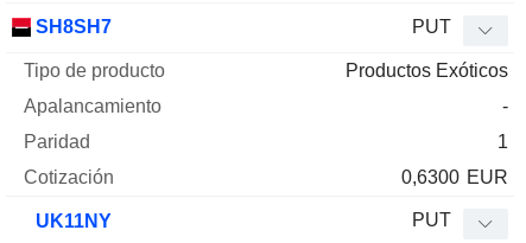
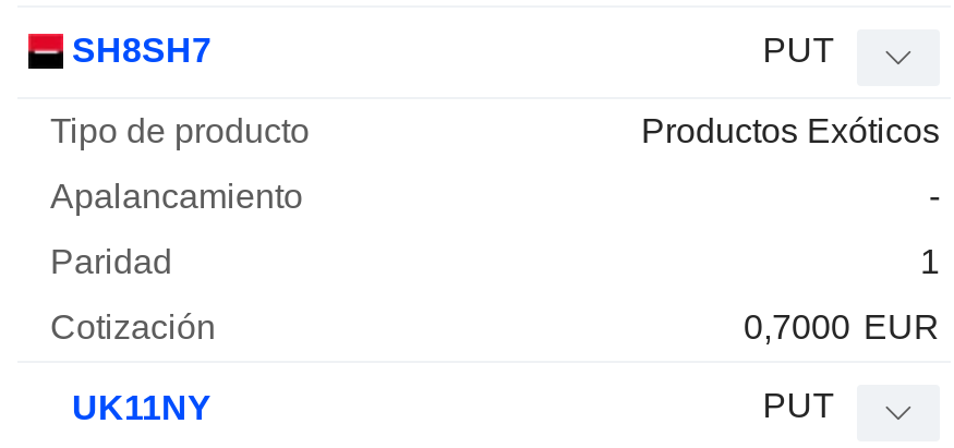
[401,167,508,188] 0,6300 EUR -> [744,309,940,346] 0,7000 EUR

